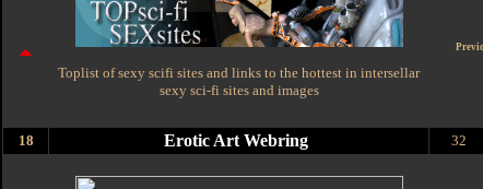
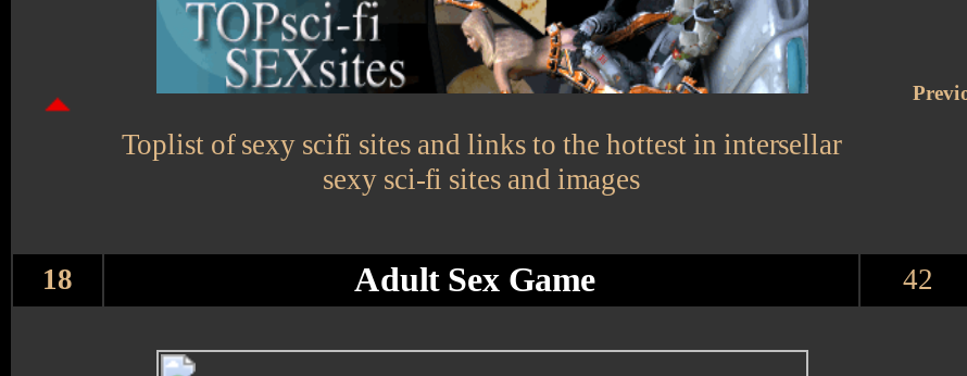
[163,131,466,150] Erotic Art Webring | 32 -> [354,261,933,298] Adult Sex Game | 42

